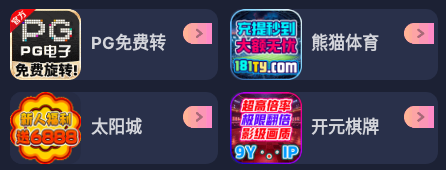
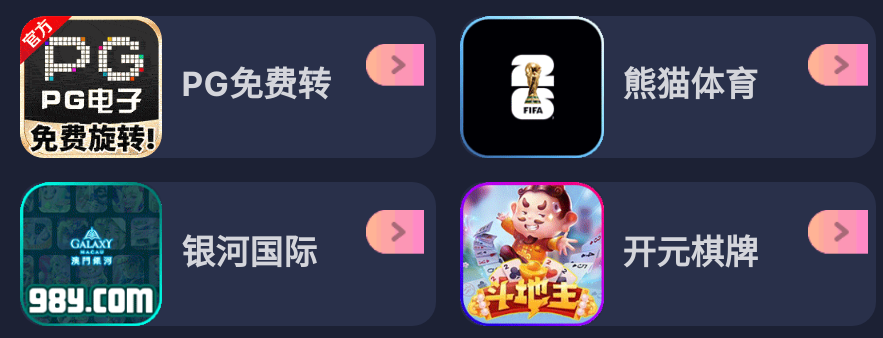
[231,11,302,77] [image] -> [462,20,602,154] [image]
[9,91,142,165] [image] | 太阳城 -> [18,180,318,328] [image] | 银河国际
[230,93,302,164] [image] -> [460,184,604,326] [image]

